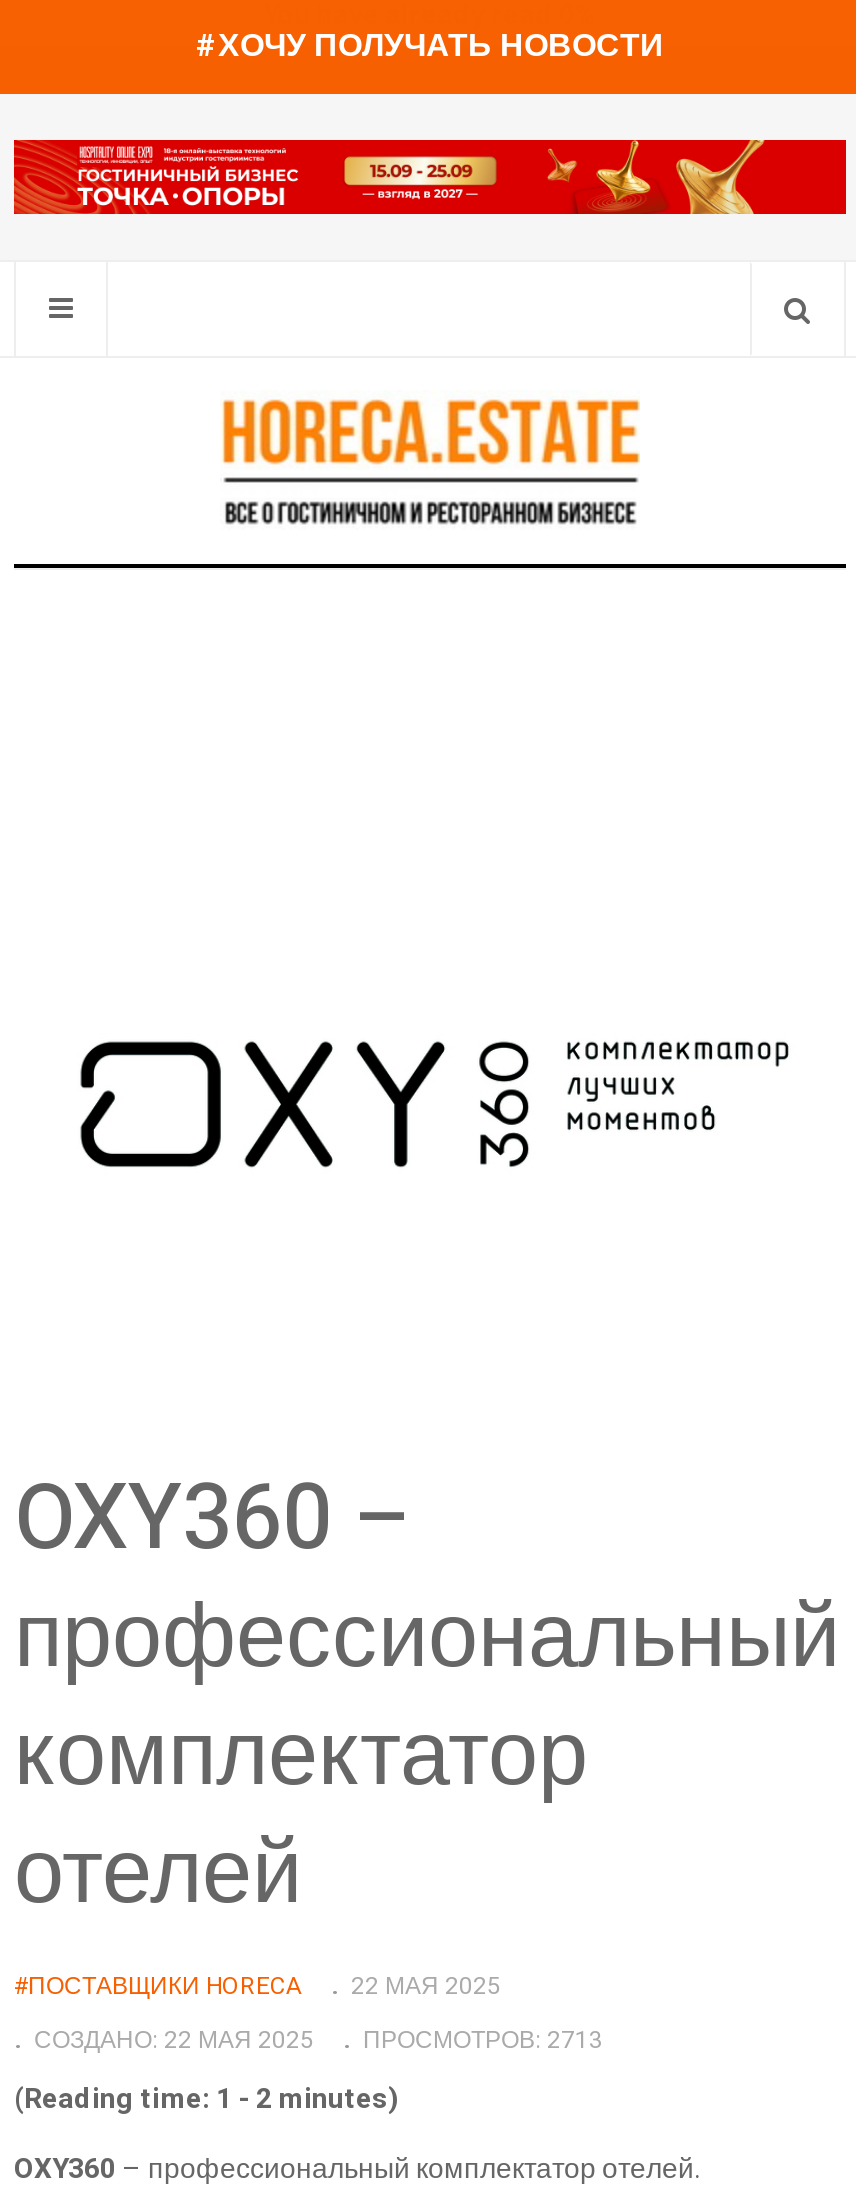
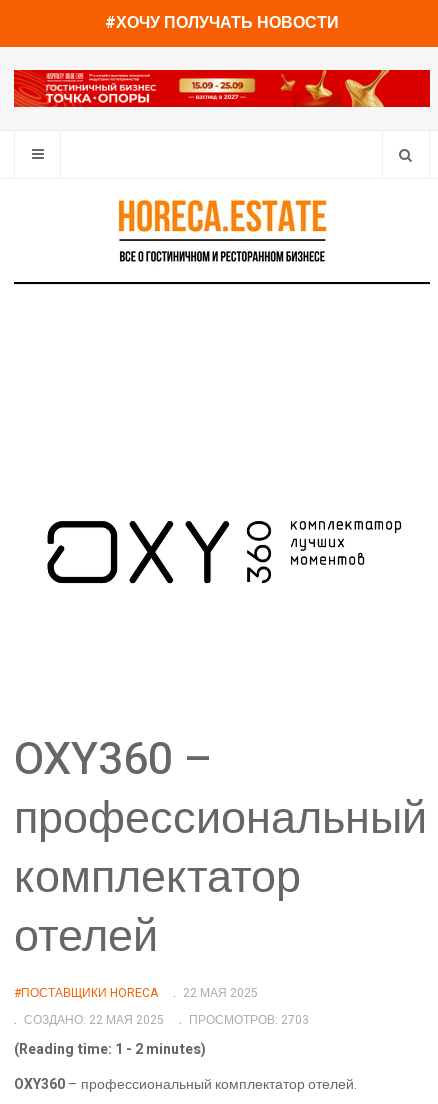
[34,2021,603,2057] СОЗДАНО: 22 МАЯ 2025 ПРОСМОТРОВ: 2713 -> [24,1010,308,1028] СОЗДАНО: 22 МАЯ 2025 ПРОСМОТРОВ: 2703

